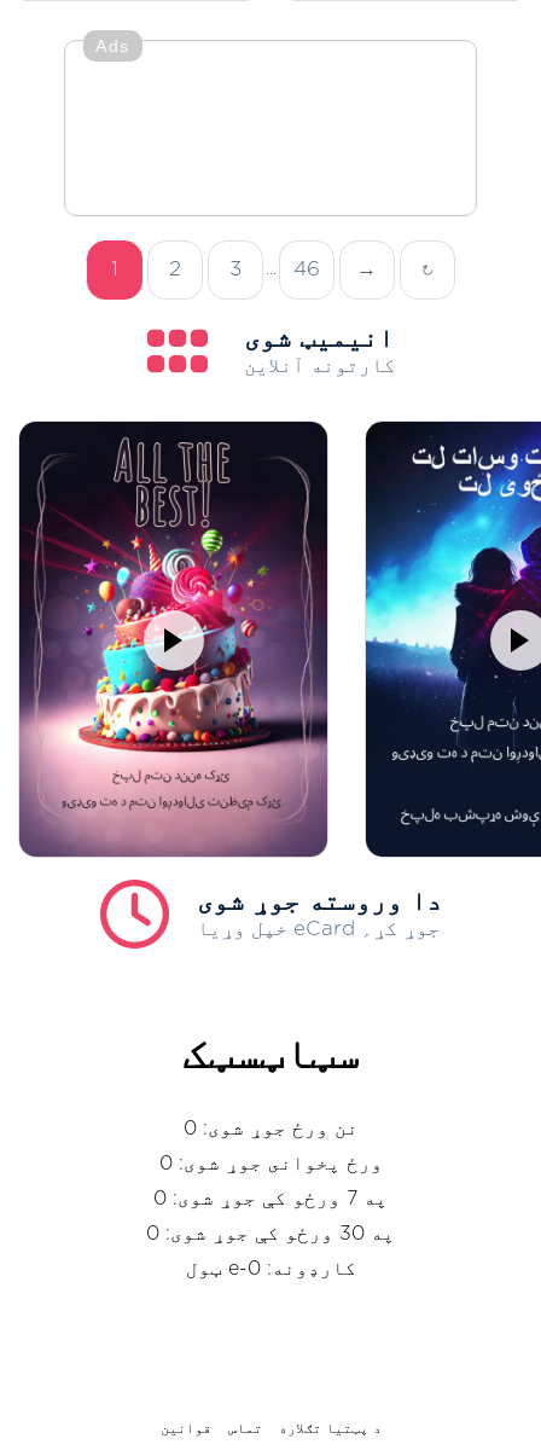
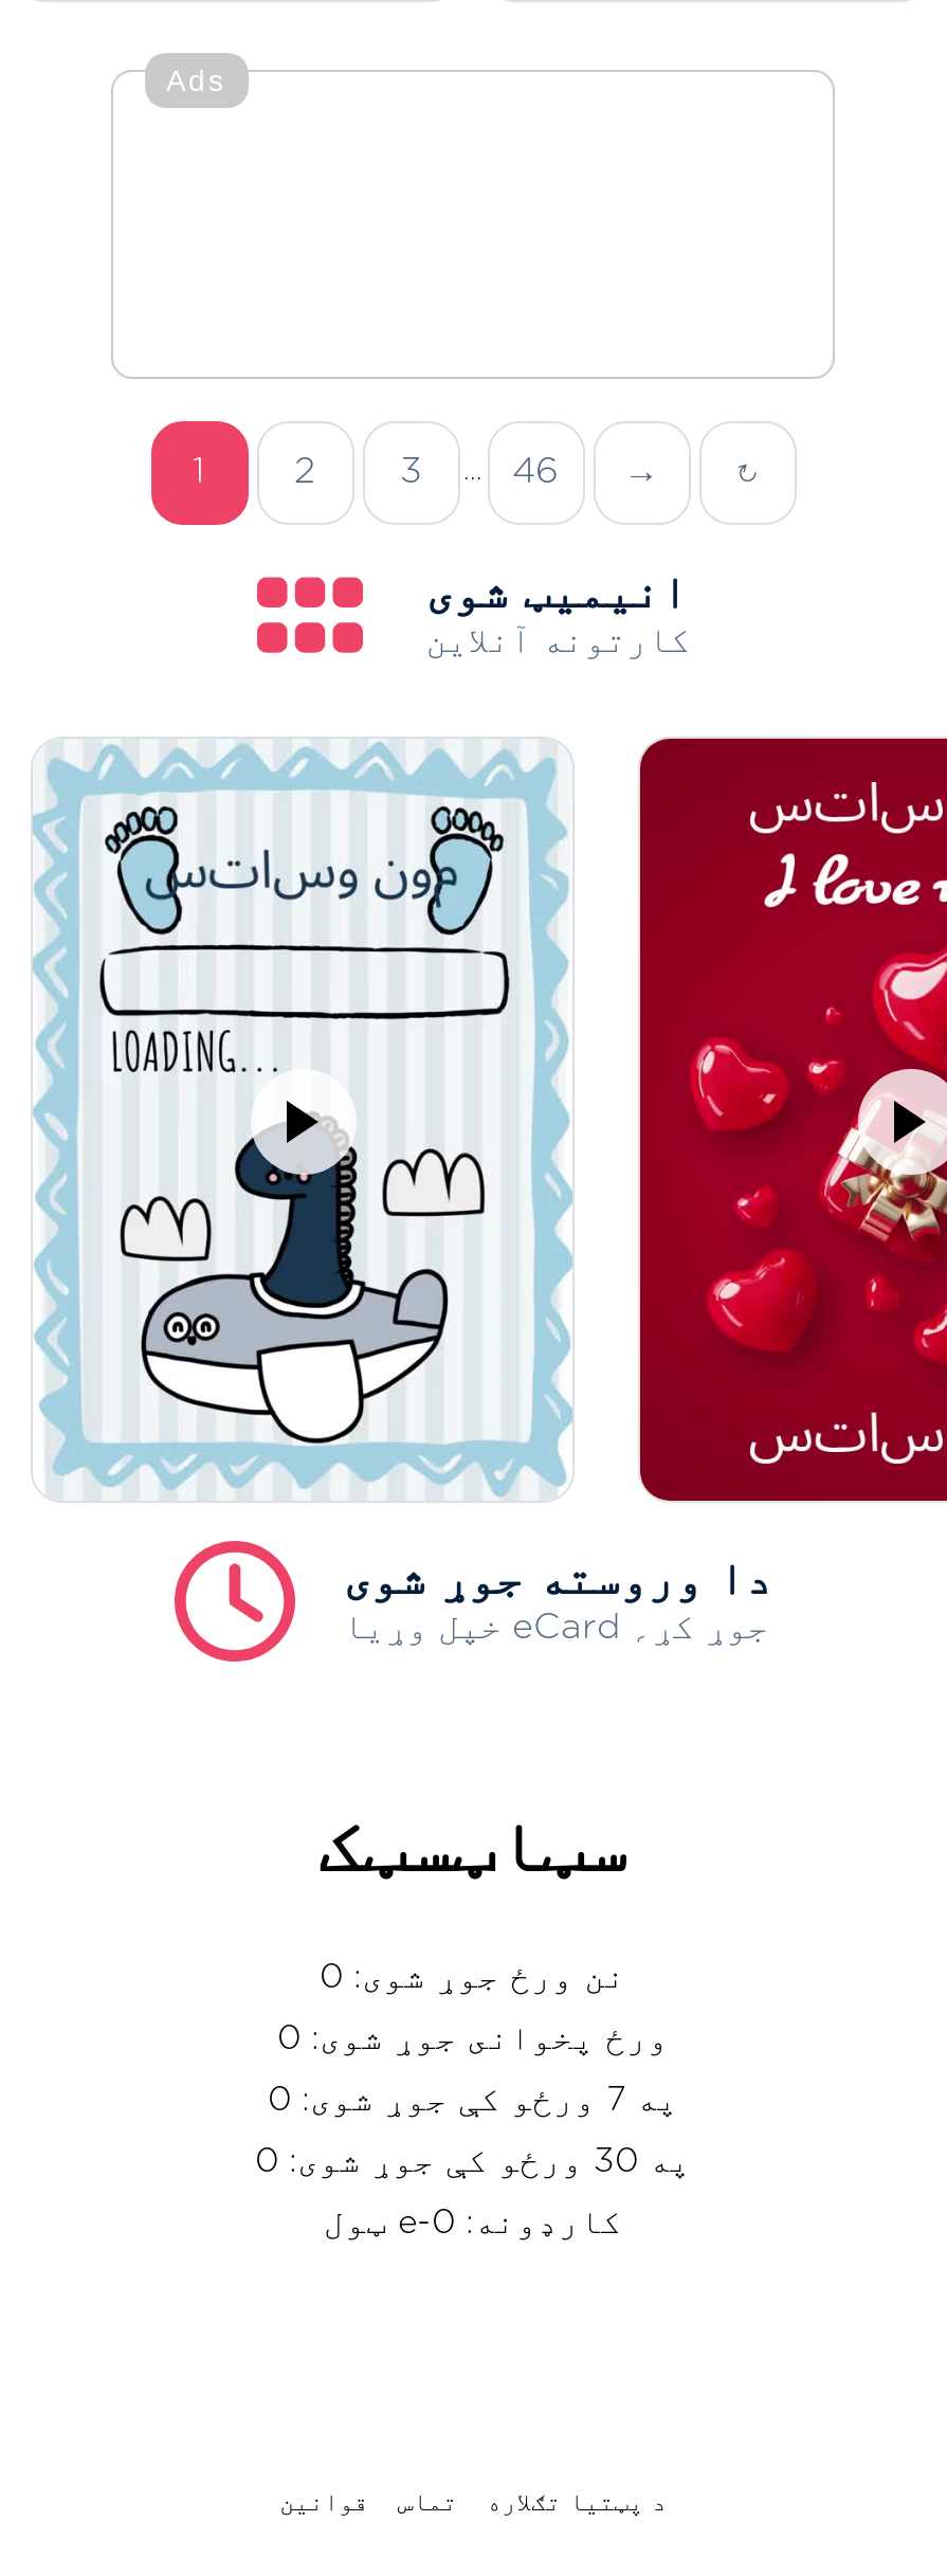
[18,420,328,858] [image] -> [33,739,572,1501] [image]
[365,420,537,858] [image] -> [638,737,941,1503] [image]

